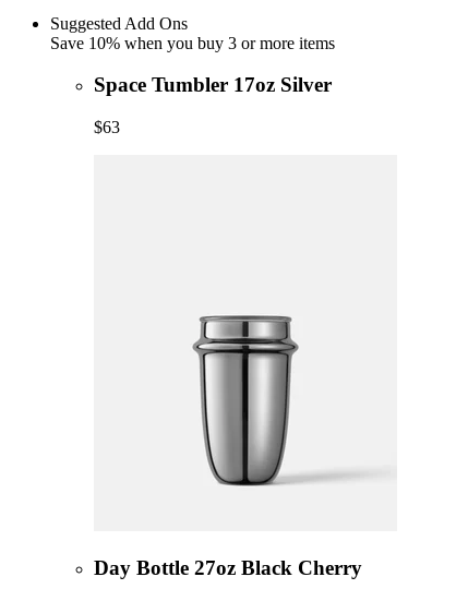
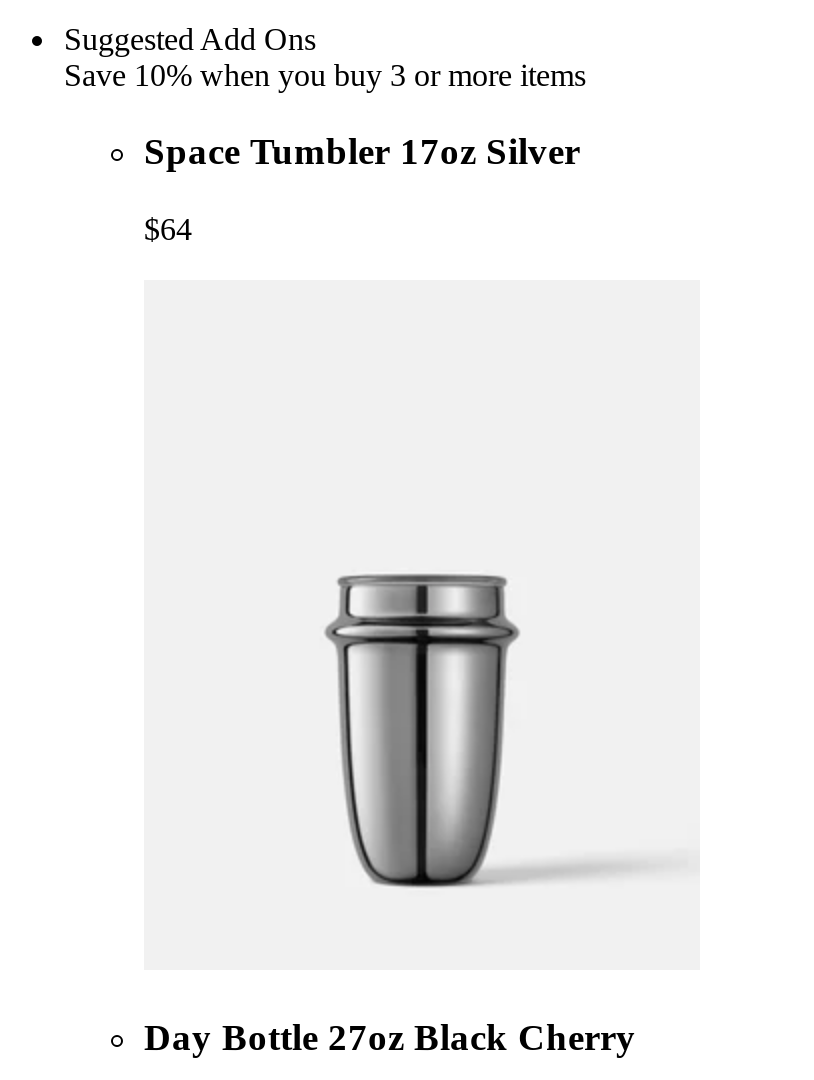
[94,118,120,137] $63 -> [144,212,192,246] $64

